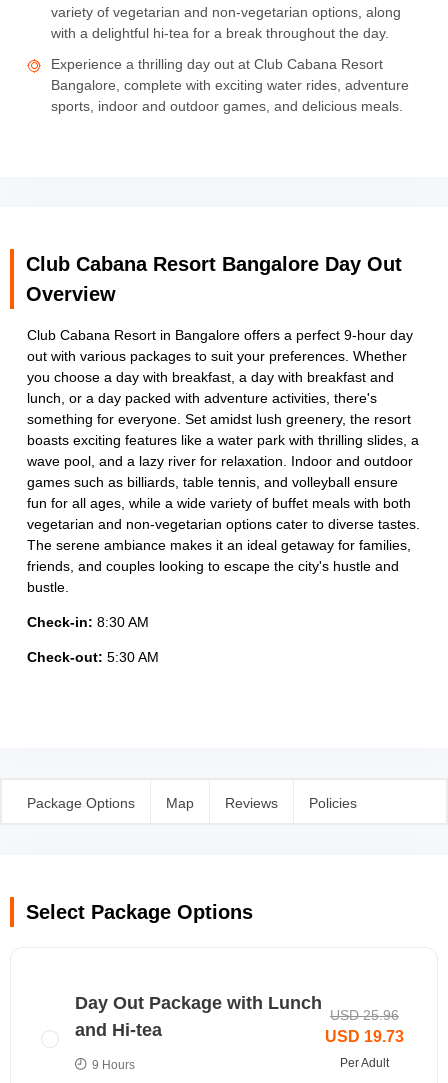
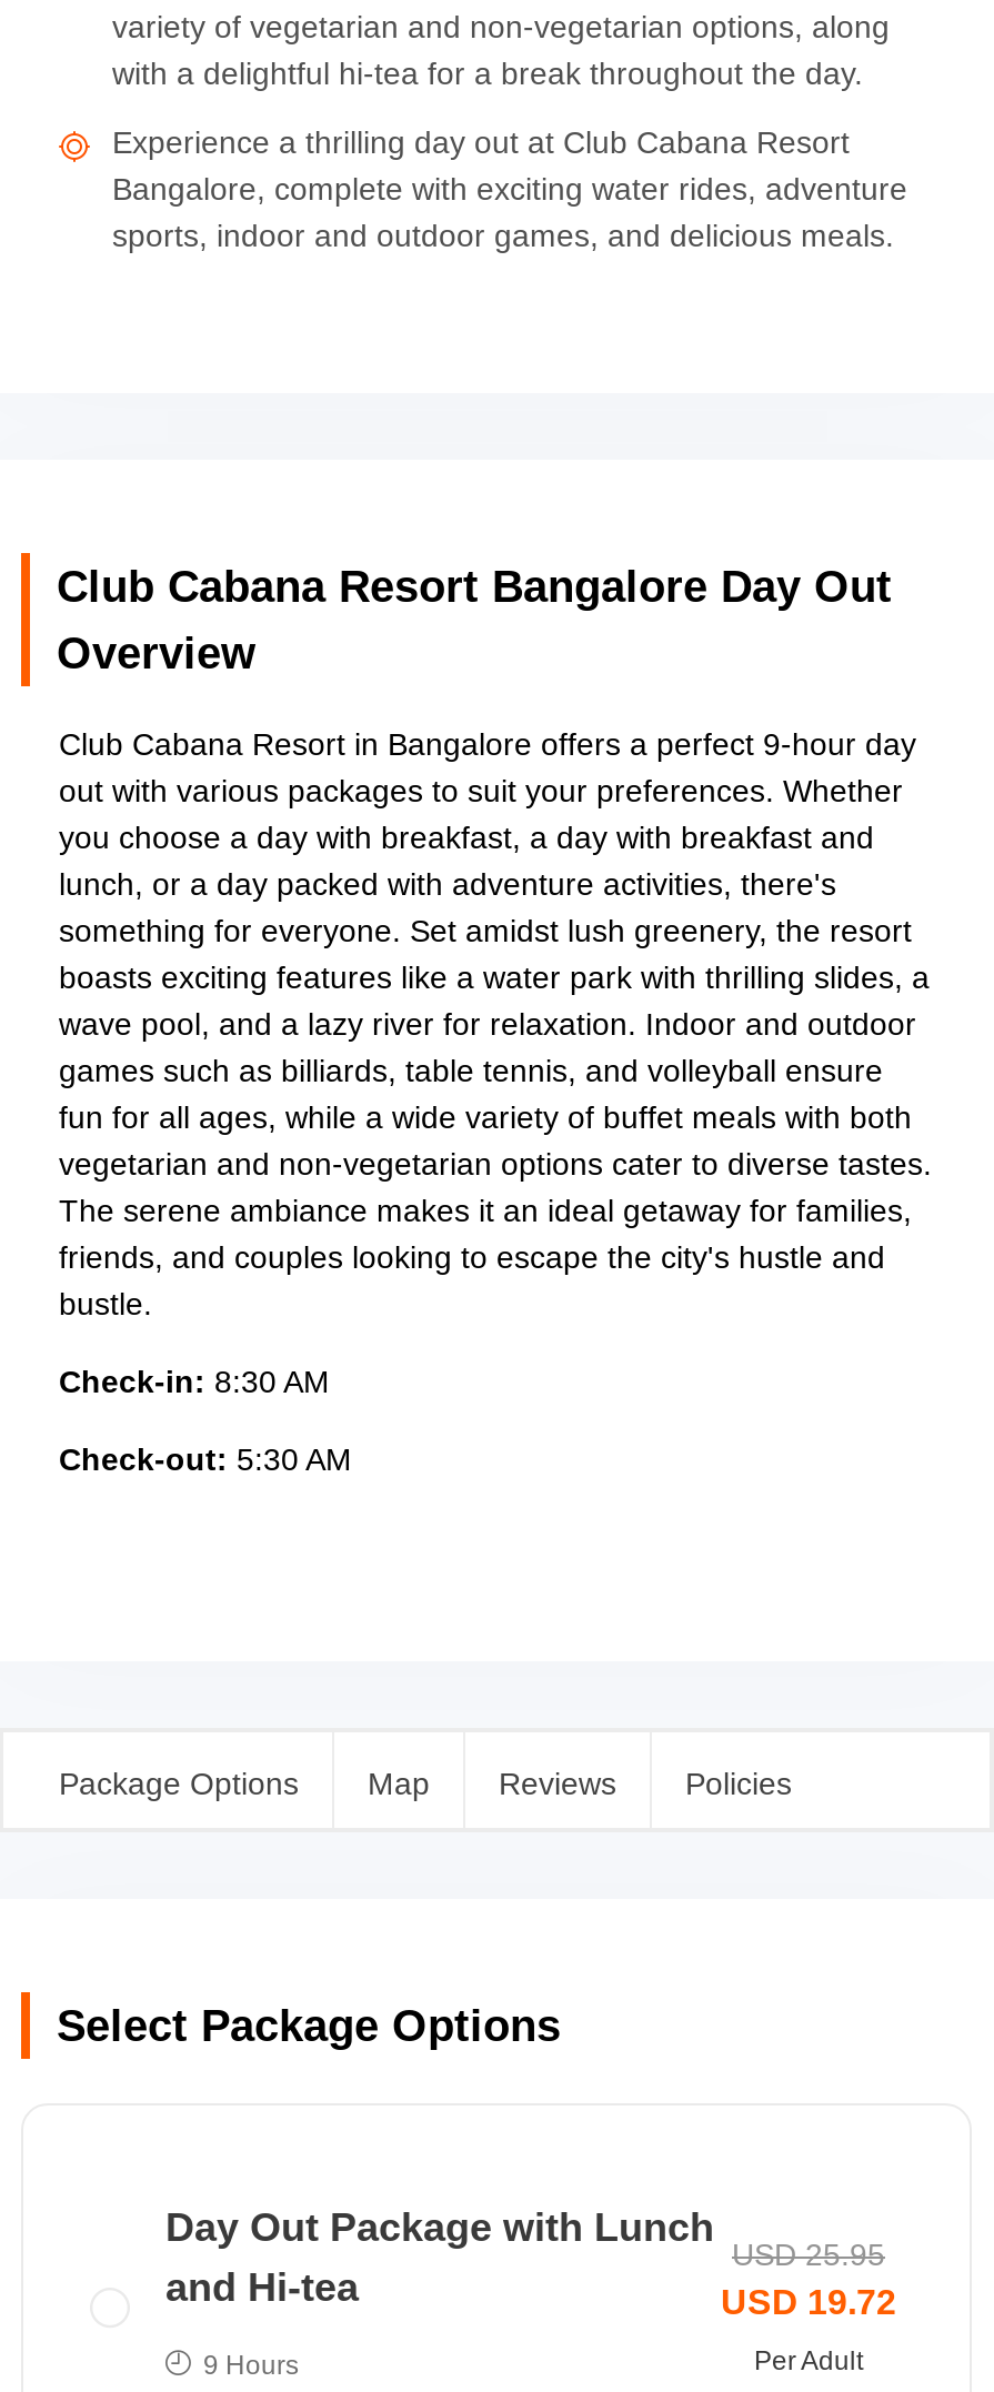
[330,1007,399,1023] USD 25.96 -> [732,2238,885,2273] USD 25.95
[325,1028,404,1045] USD 19.73 -> [721,2284,896,2322] USD 19.72

